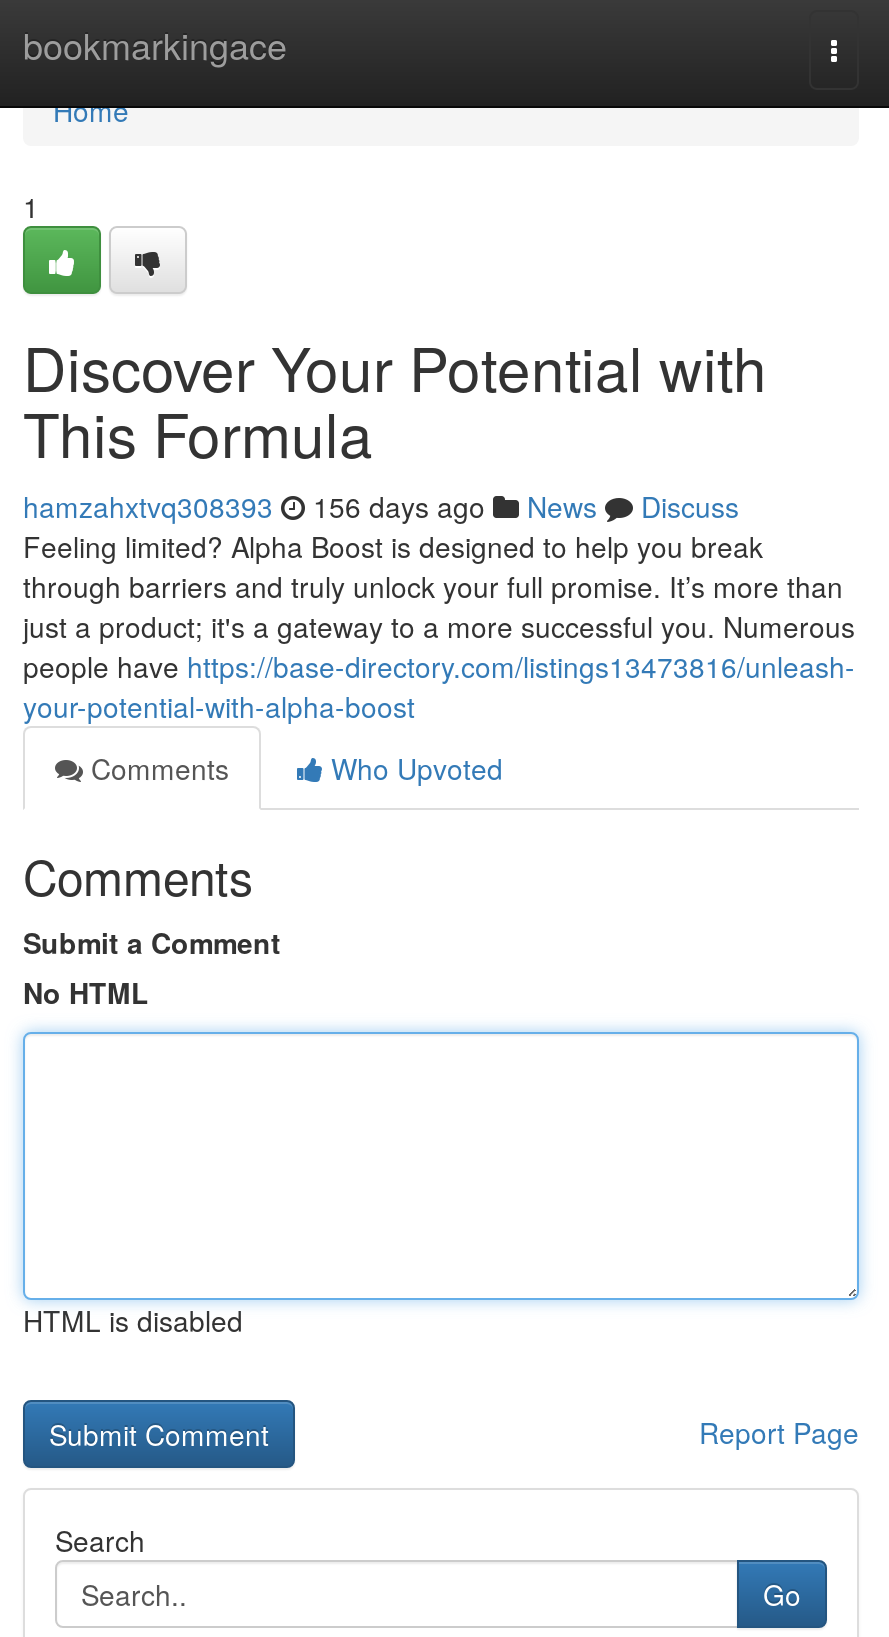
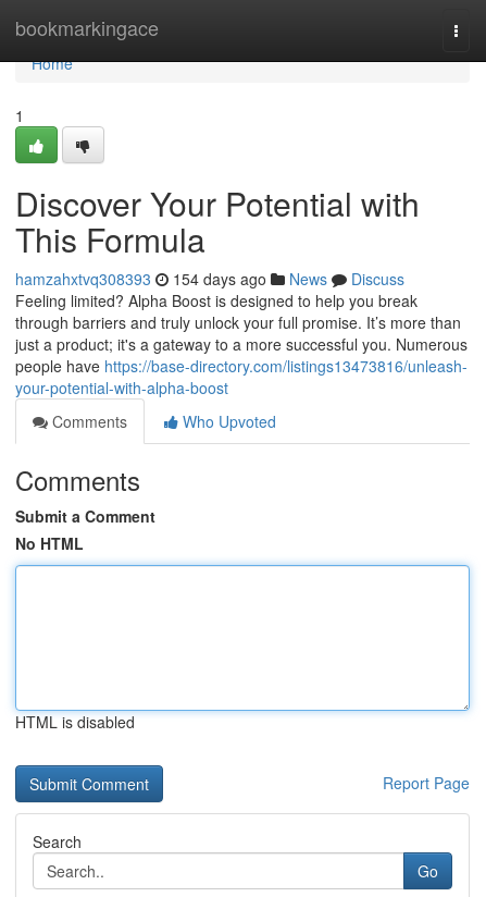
[23,486,739,526] hamzahxtvq308393 156 days ago News Discuss -> [15,268,404,290] hamzahxtvq308393 154 days ago News Discuss

